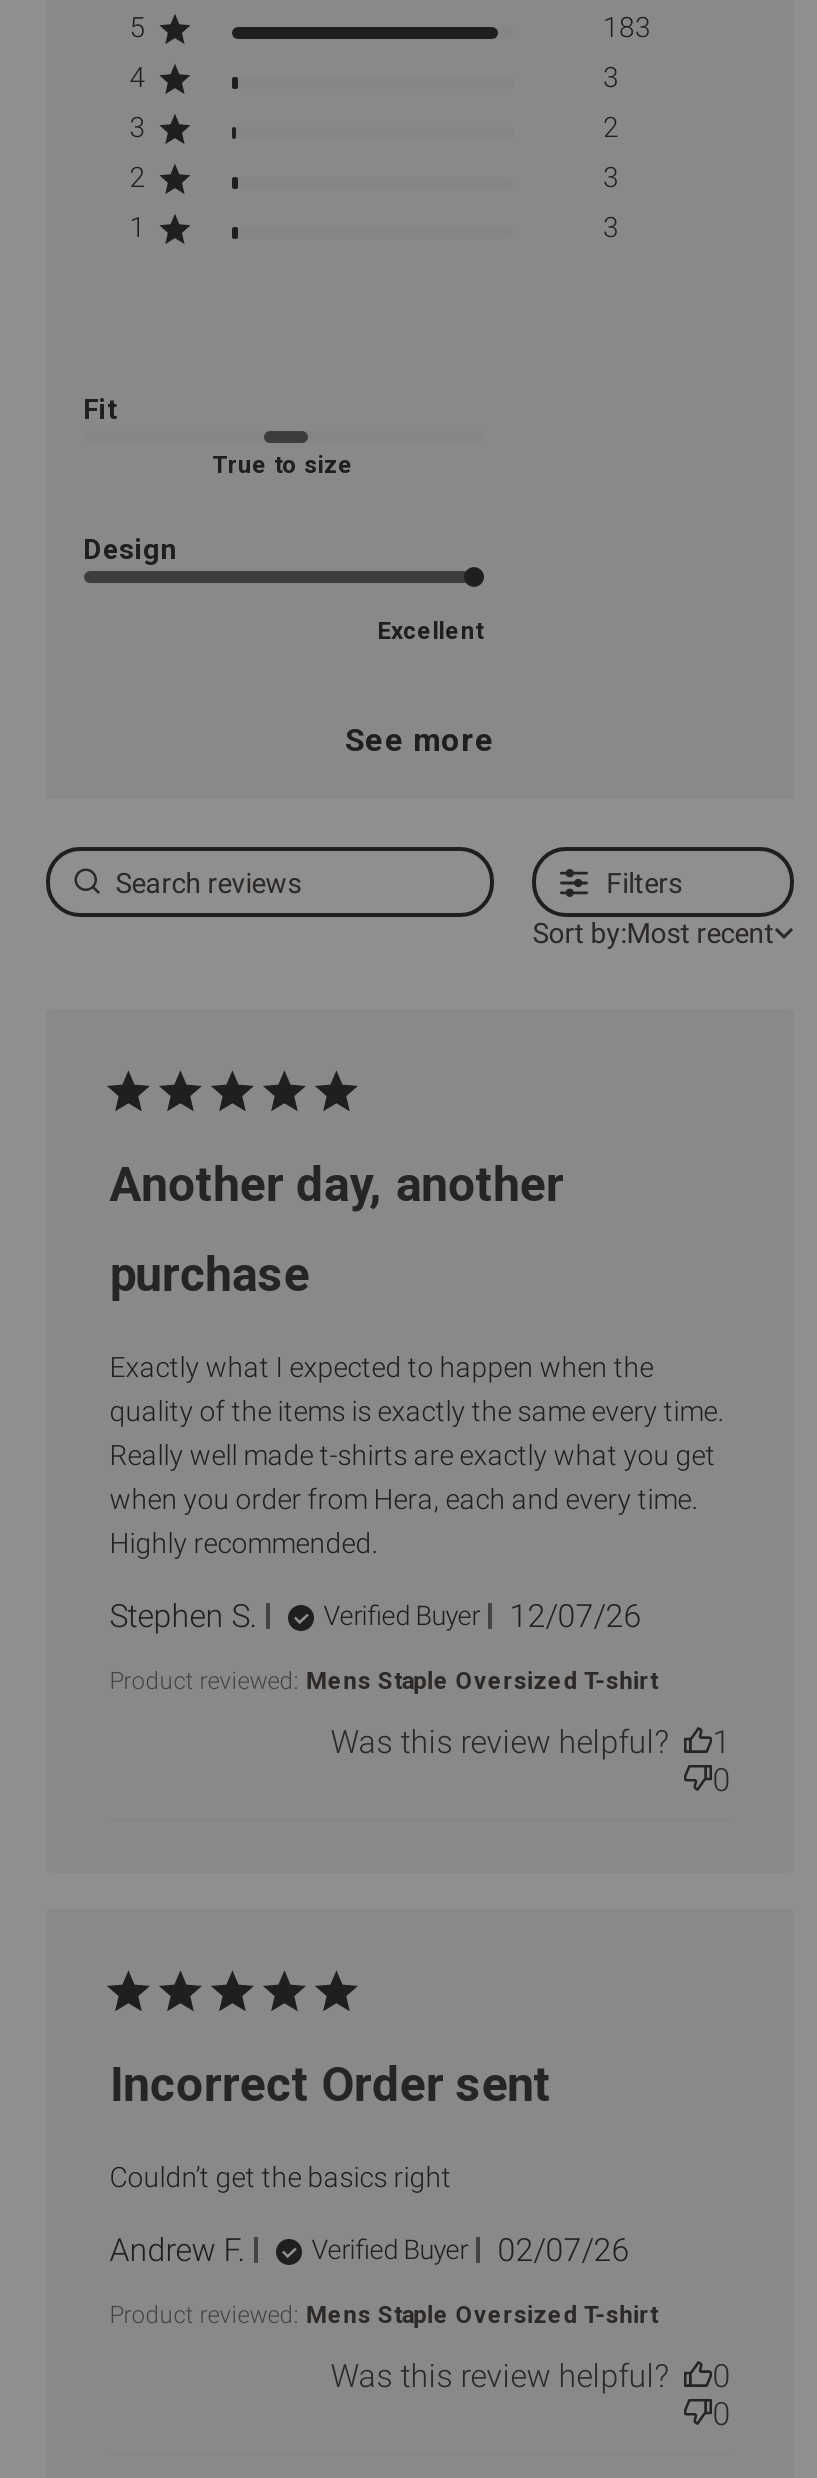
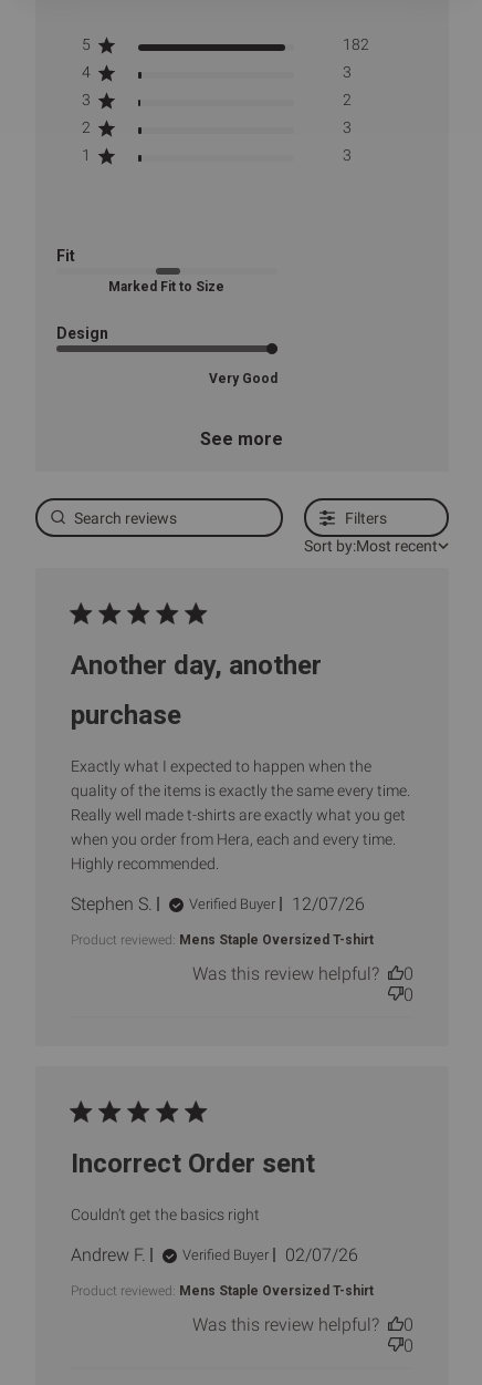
[603,12,651,44] 183 -> [343,36,370,53] 182
[212,452,354,480] True to size -> [108,279,224,295] Marked Fit to Size
[377,618,483,646] Excellent -> [208,371,277,387] Very Good
[330,1724,730,1762] Was this review helpful? 1 -> [193,964,414,985] Was this review helpful? 0

